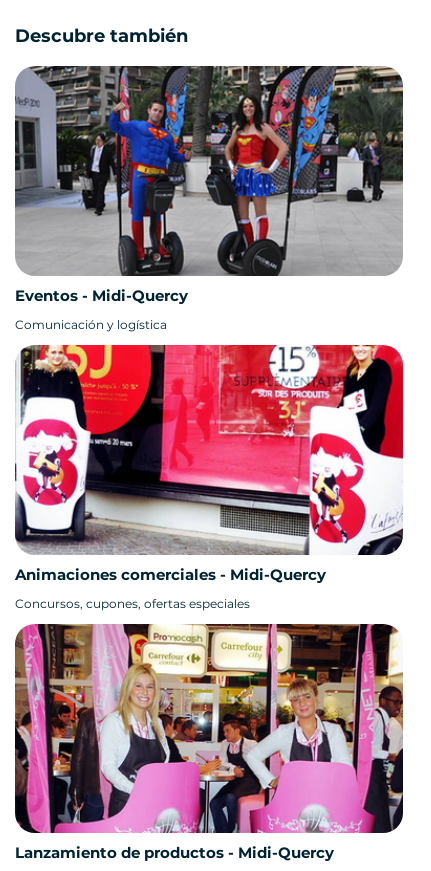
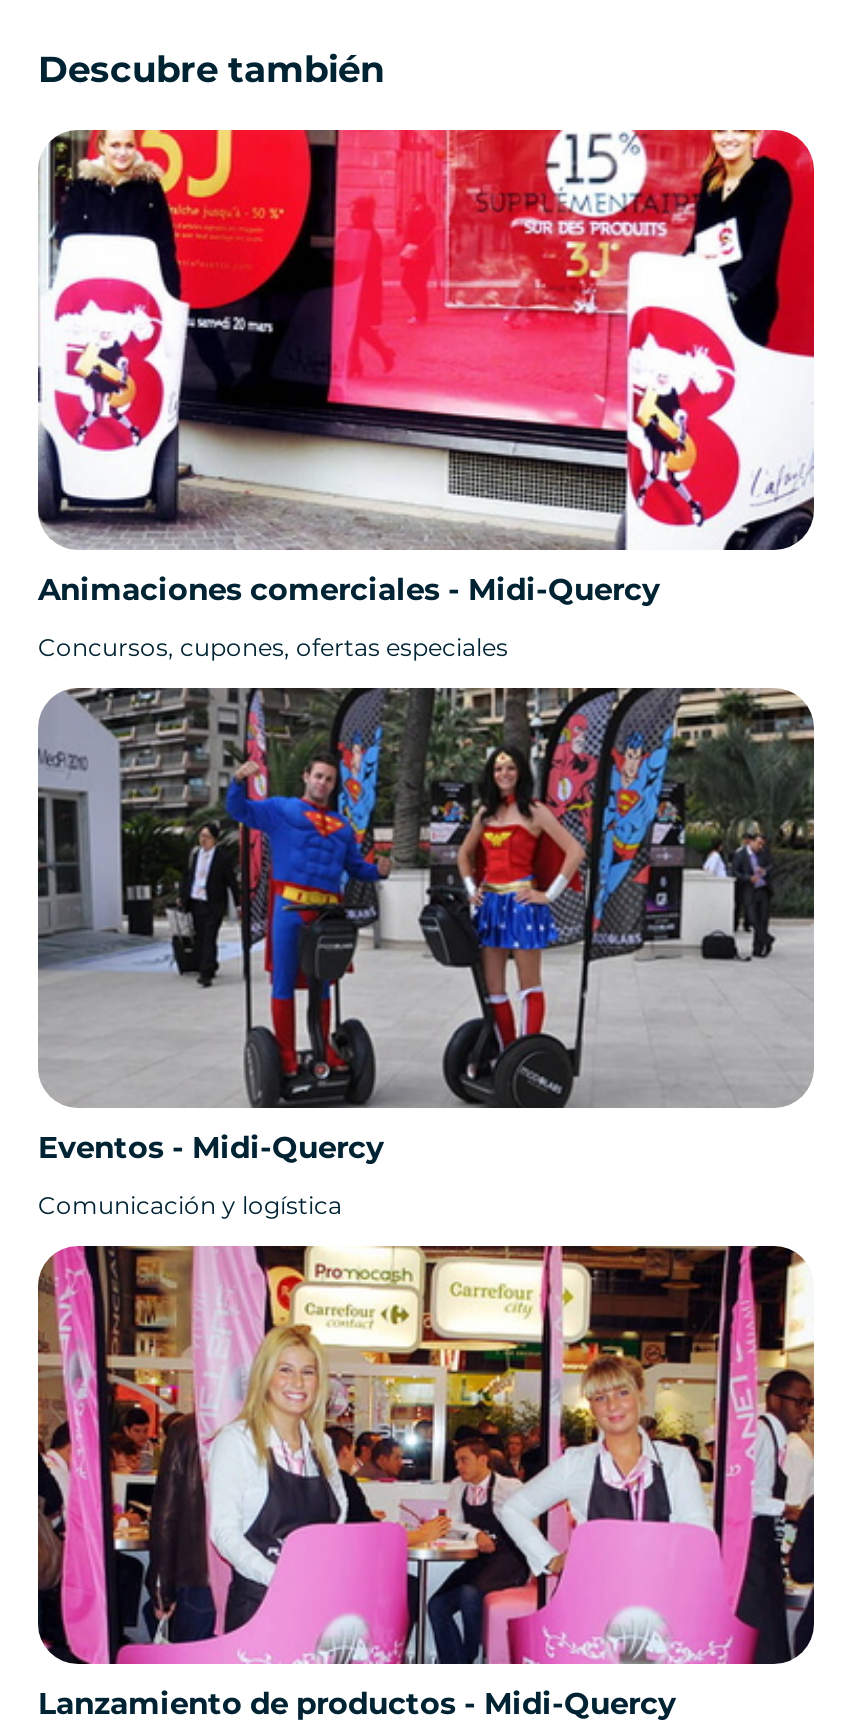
moved [14,64,405,332] -> [36,684,818,1219]: [image] | Eventos - Midi-Quercy | Comunicación y logística
moved [15,344,404,610] -> [38,128,816,662]: [image] | Animaciones comerciales - Midi-Quercy | Concursos, cupones, ofertas especiales

